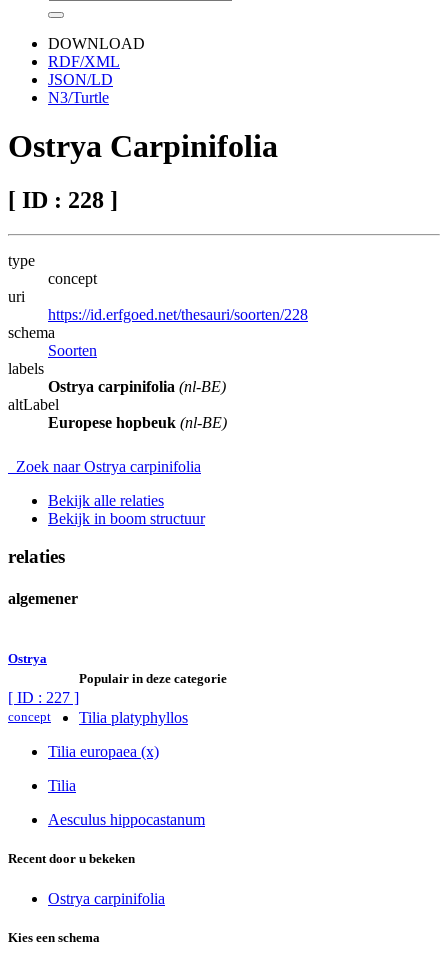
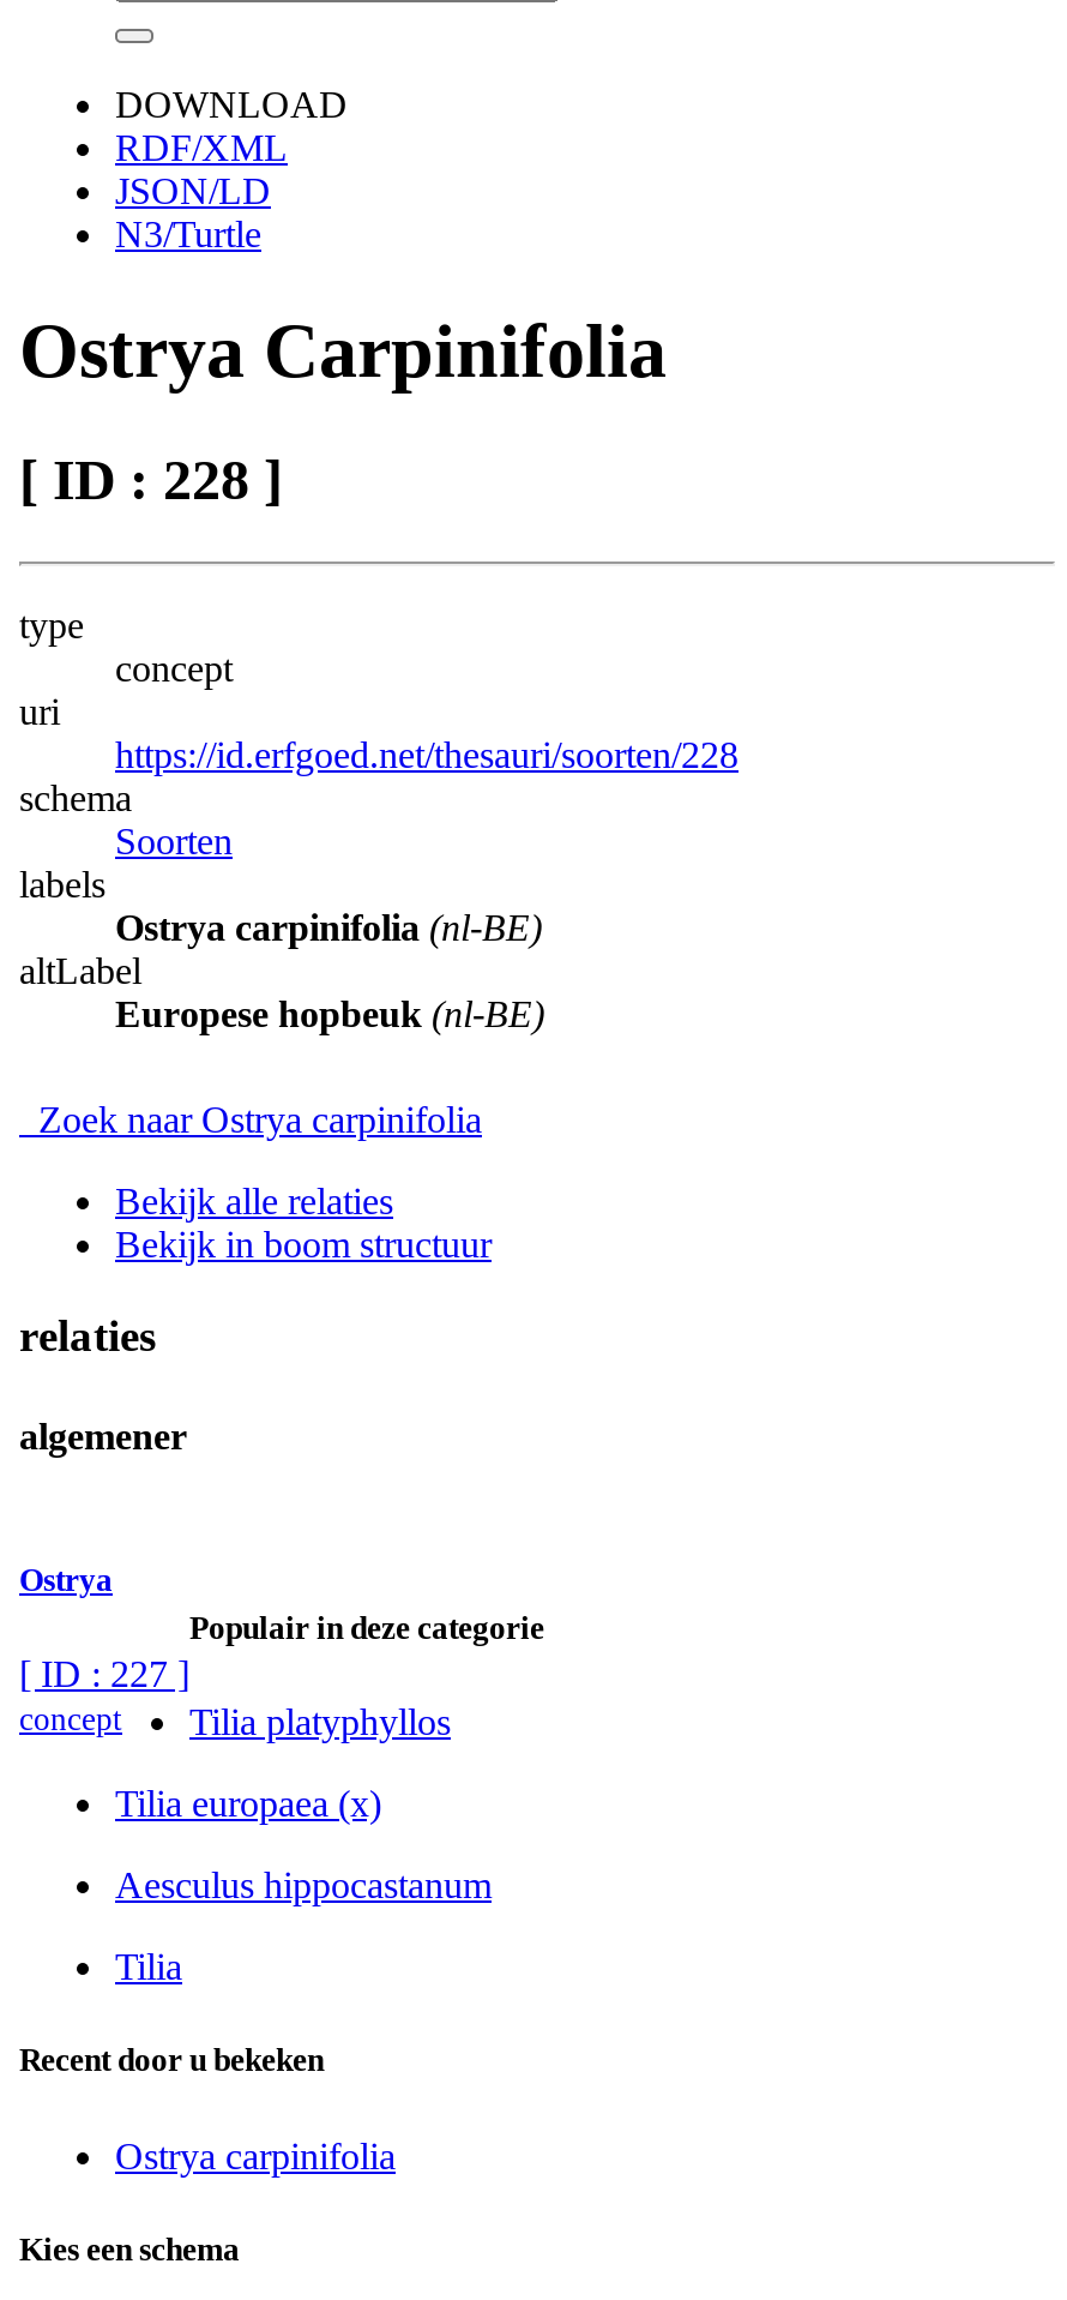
moved [48,777,76,794] -> [115,1947,182,1987]: Tilia
moved [48,811,205,828] -> [115,1865,492,1906]: Aesculus hippocastanum

